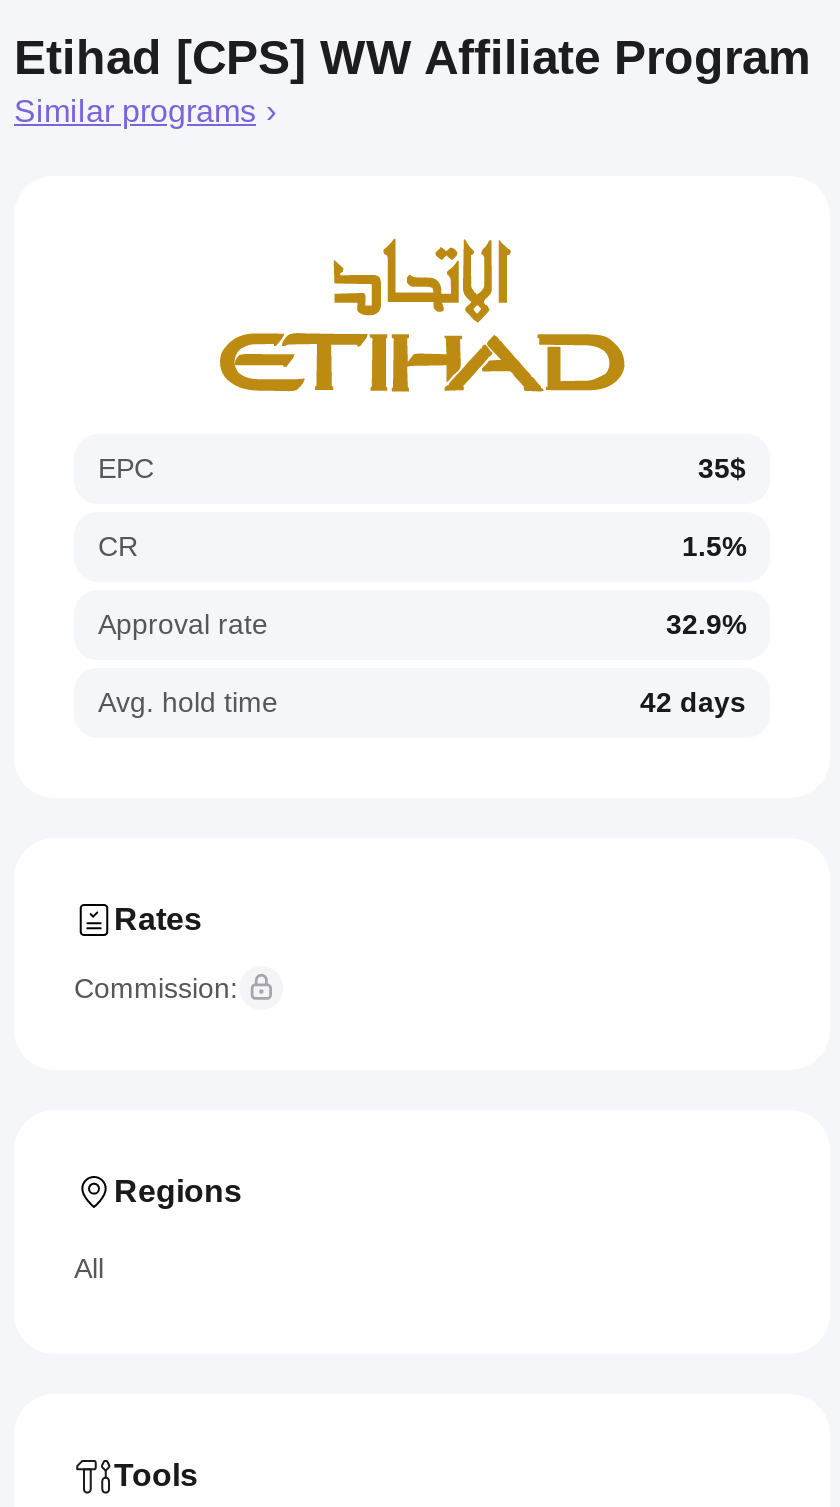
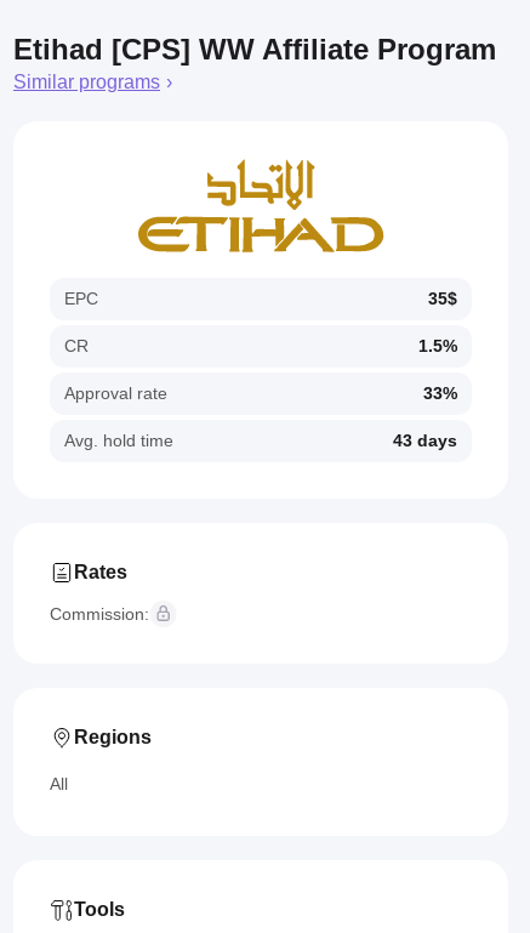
[666,608,746,640] 32.9% -> [423,384,457,403] 33%
[640,686,746,718] 42 days -> [393,431,457,450] 43 days

